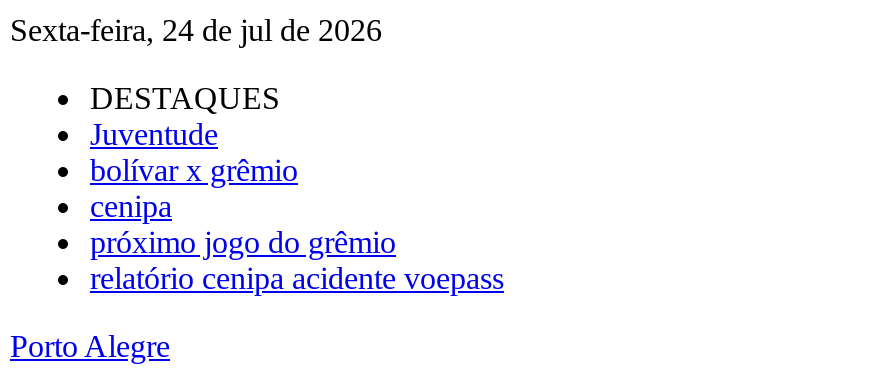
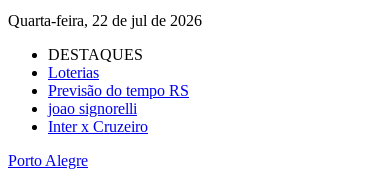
[10,13,382,47] Sexta-feira, 24 de jul de 2026 -> [8,12,202,29] Quarta-feira, 22 de jul de 2026
[90,117,504,295] Juventude | bolívar x grêmio | cenipa | próximo jogo do grêmio | relatório cenipa acidente voepass -> [48,64,189,135] Loterias | Previsão do tempo RS | joao signorelli | Inter x Cruzeiro

